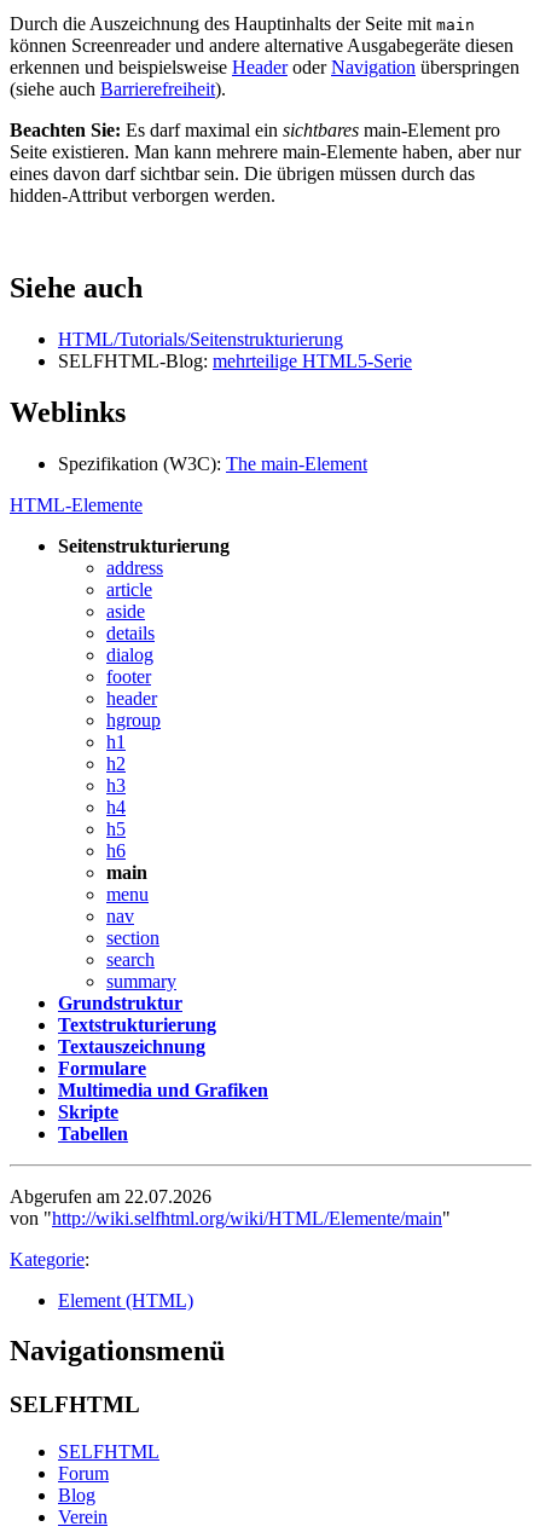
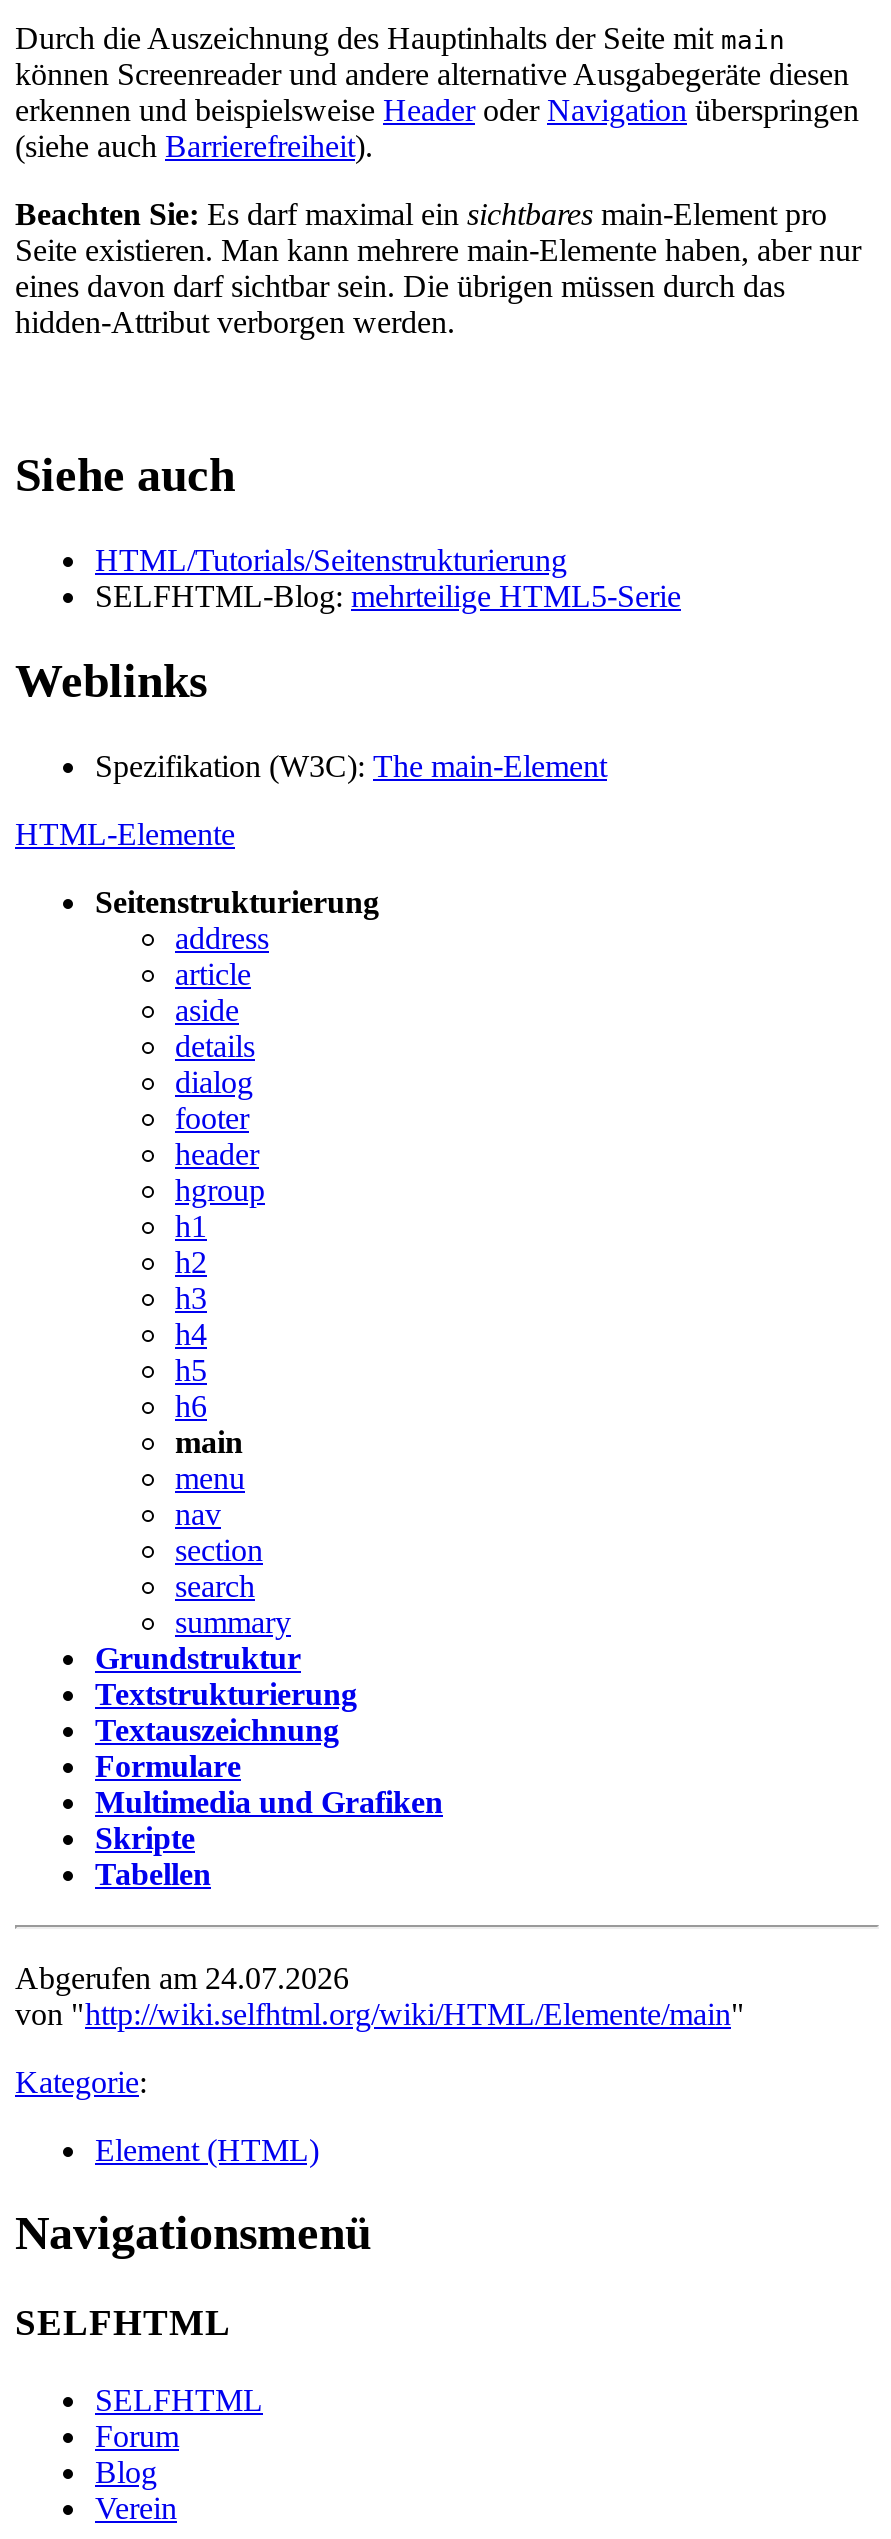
[10,1186,211,1206] Abgerufen am 22.07.2026 -> [15,1960,349,1994] Abgerufen am 24.07.2026

